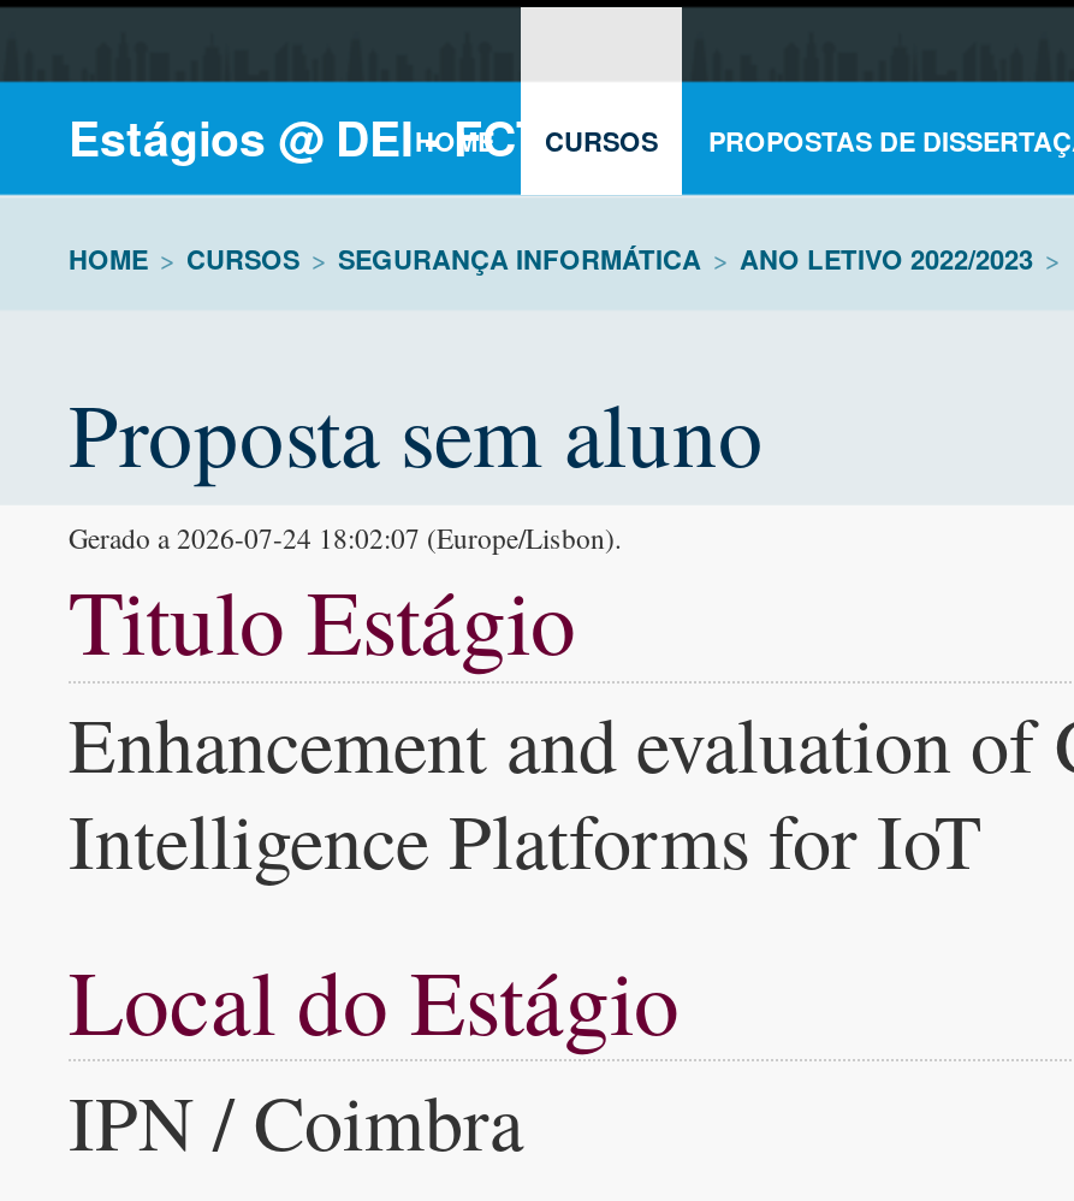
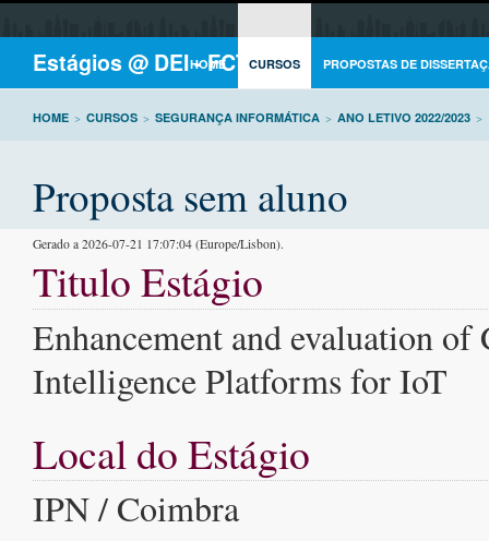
[69,520,622,556] Gerado a 2026-07-24 18:02:07 (Europe/Lisbon). -> [33,236,284,252] Gerado a 2026-07-21 17:07:04 (Europe/Lisbon).

